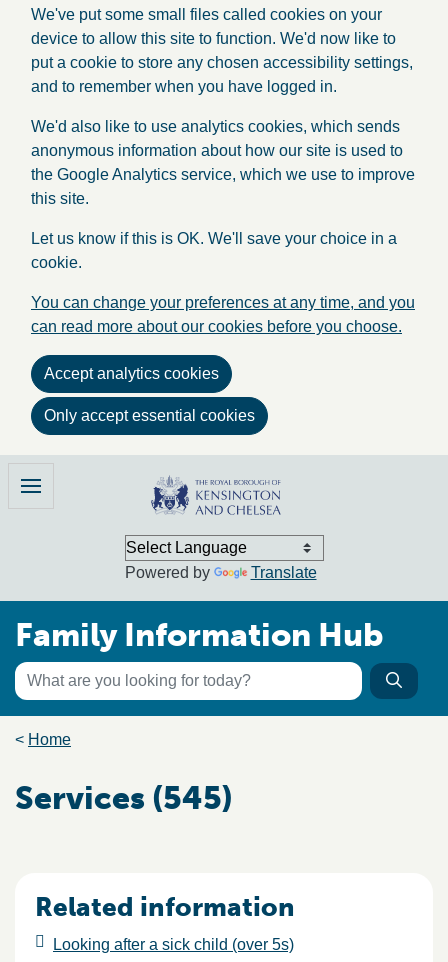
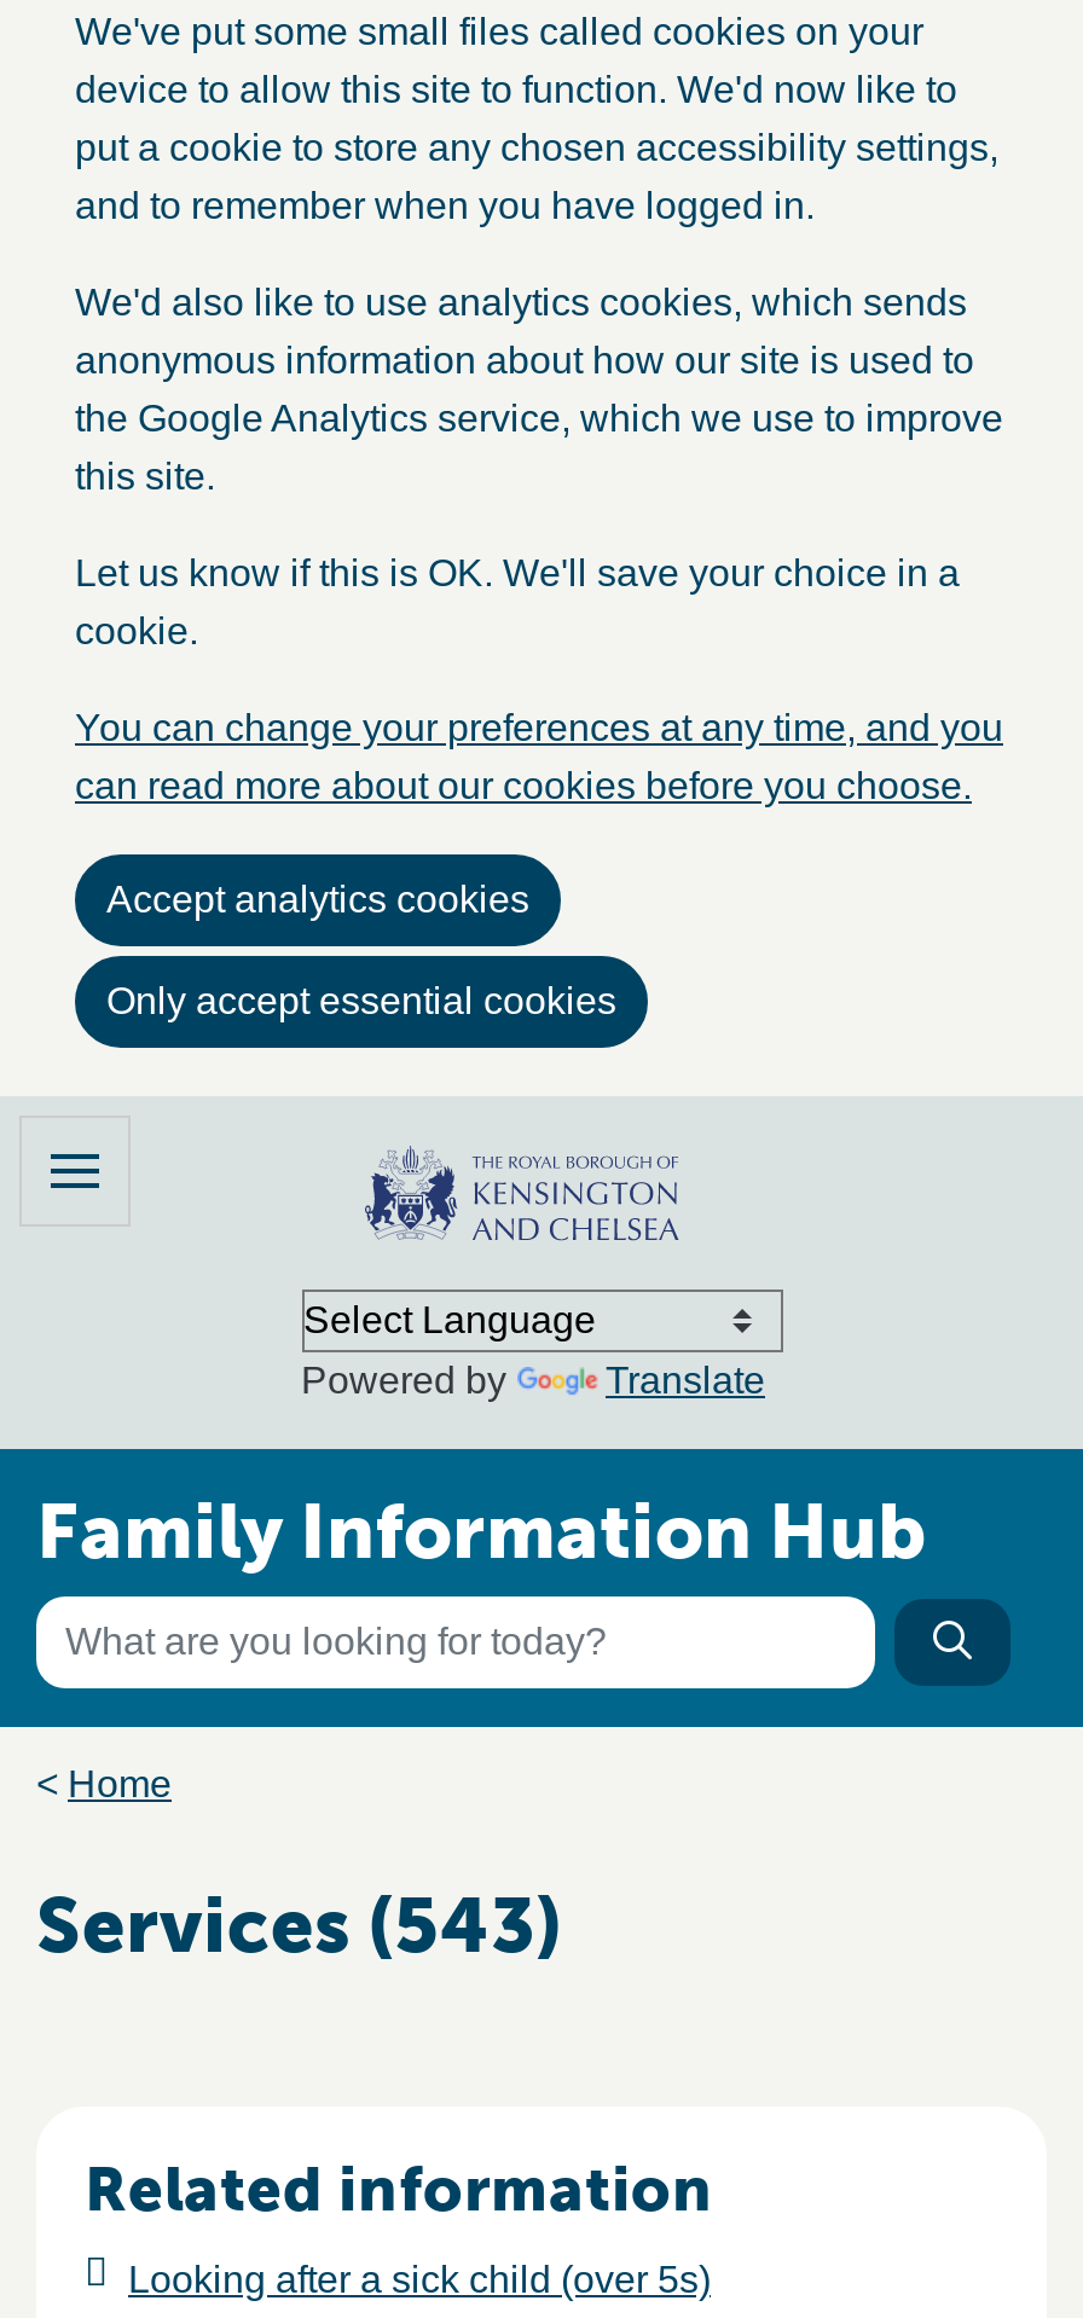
[15,779,233,817] Services (545) -> [36,1879,563,1971] Services (543)

